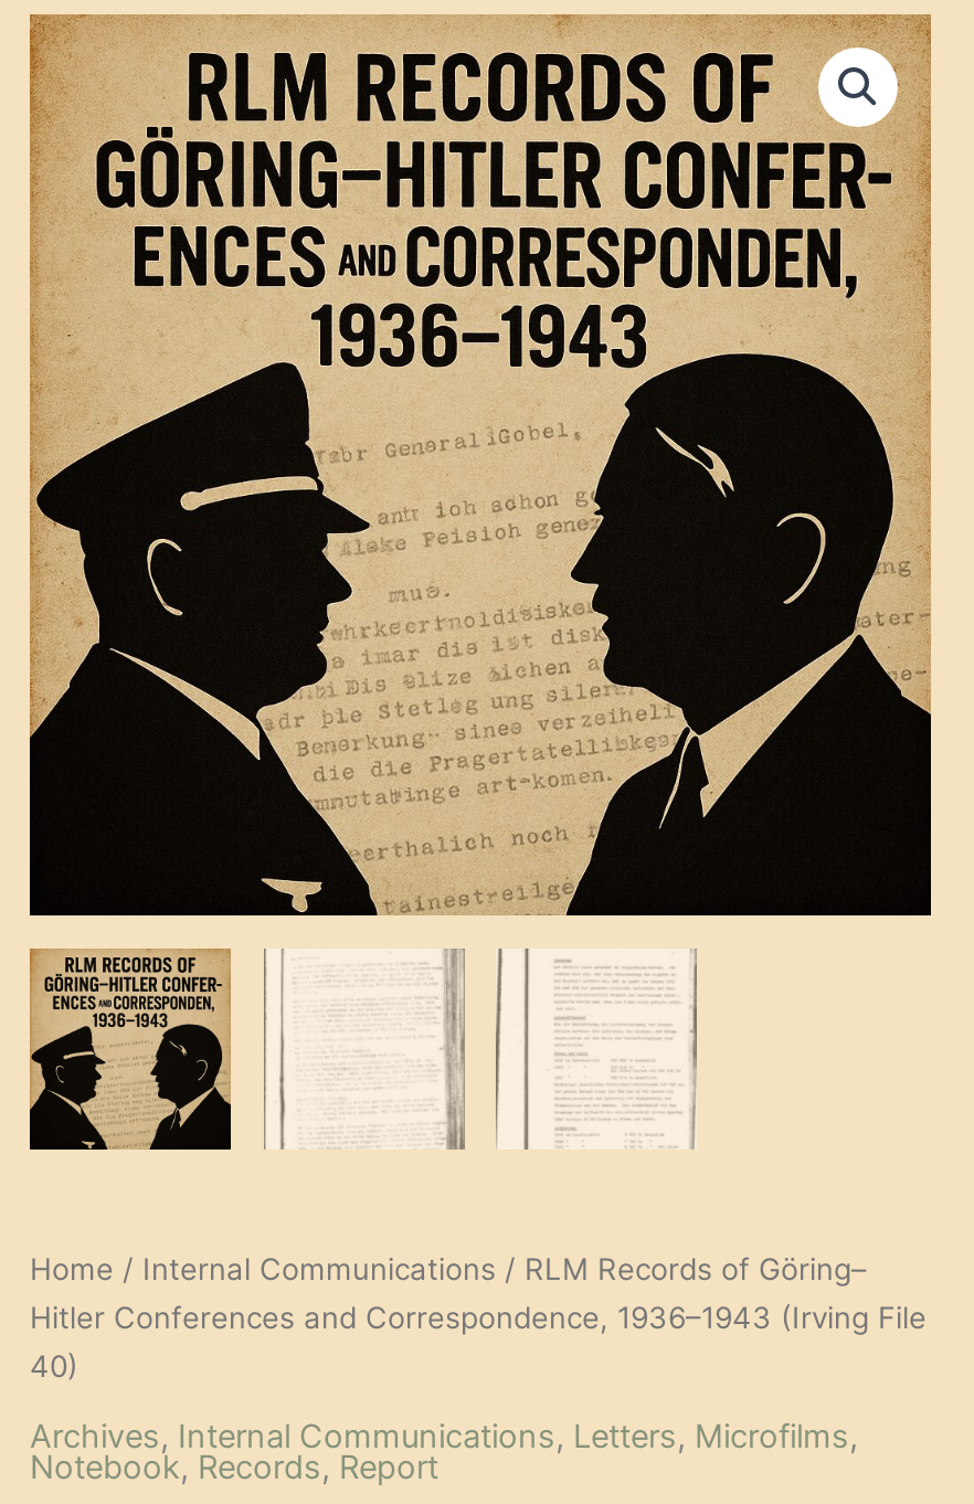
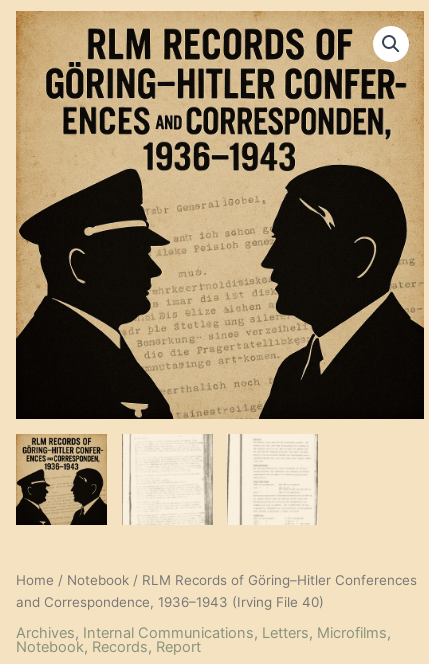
[30,1253,927,1385] Home / Internal Communications / RLM Records of Göring– | Hitler Conferences and Correspondence, 1936–1943 (Irving File | 40) -> [16,572,417,610] Home / Notebook / RLM Records of Göring–Hitler Conferences | and Correspondence, 1936–1943 (Irving File 40)

